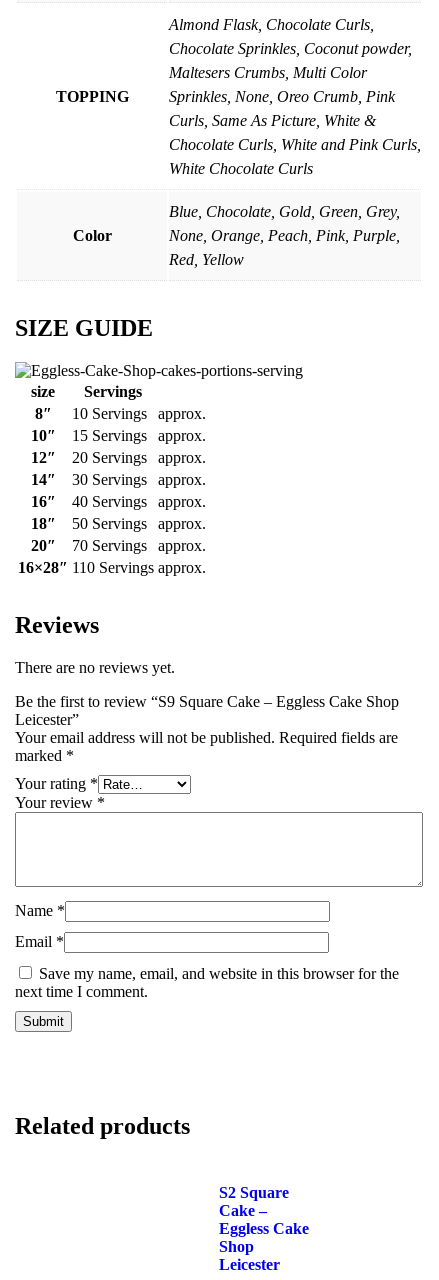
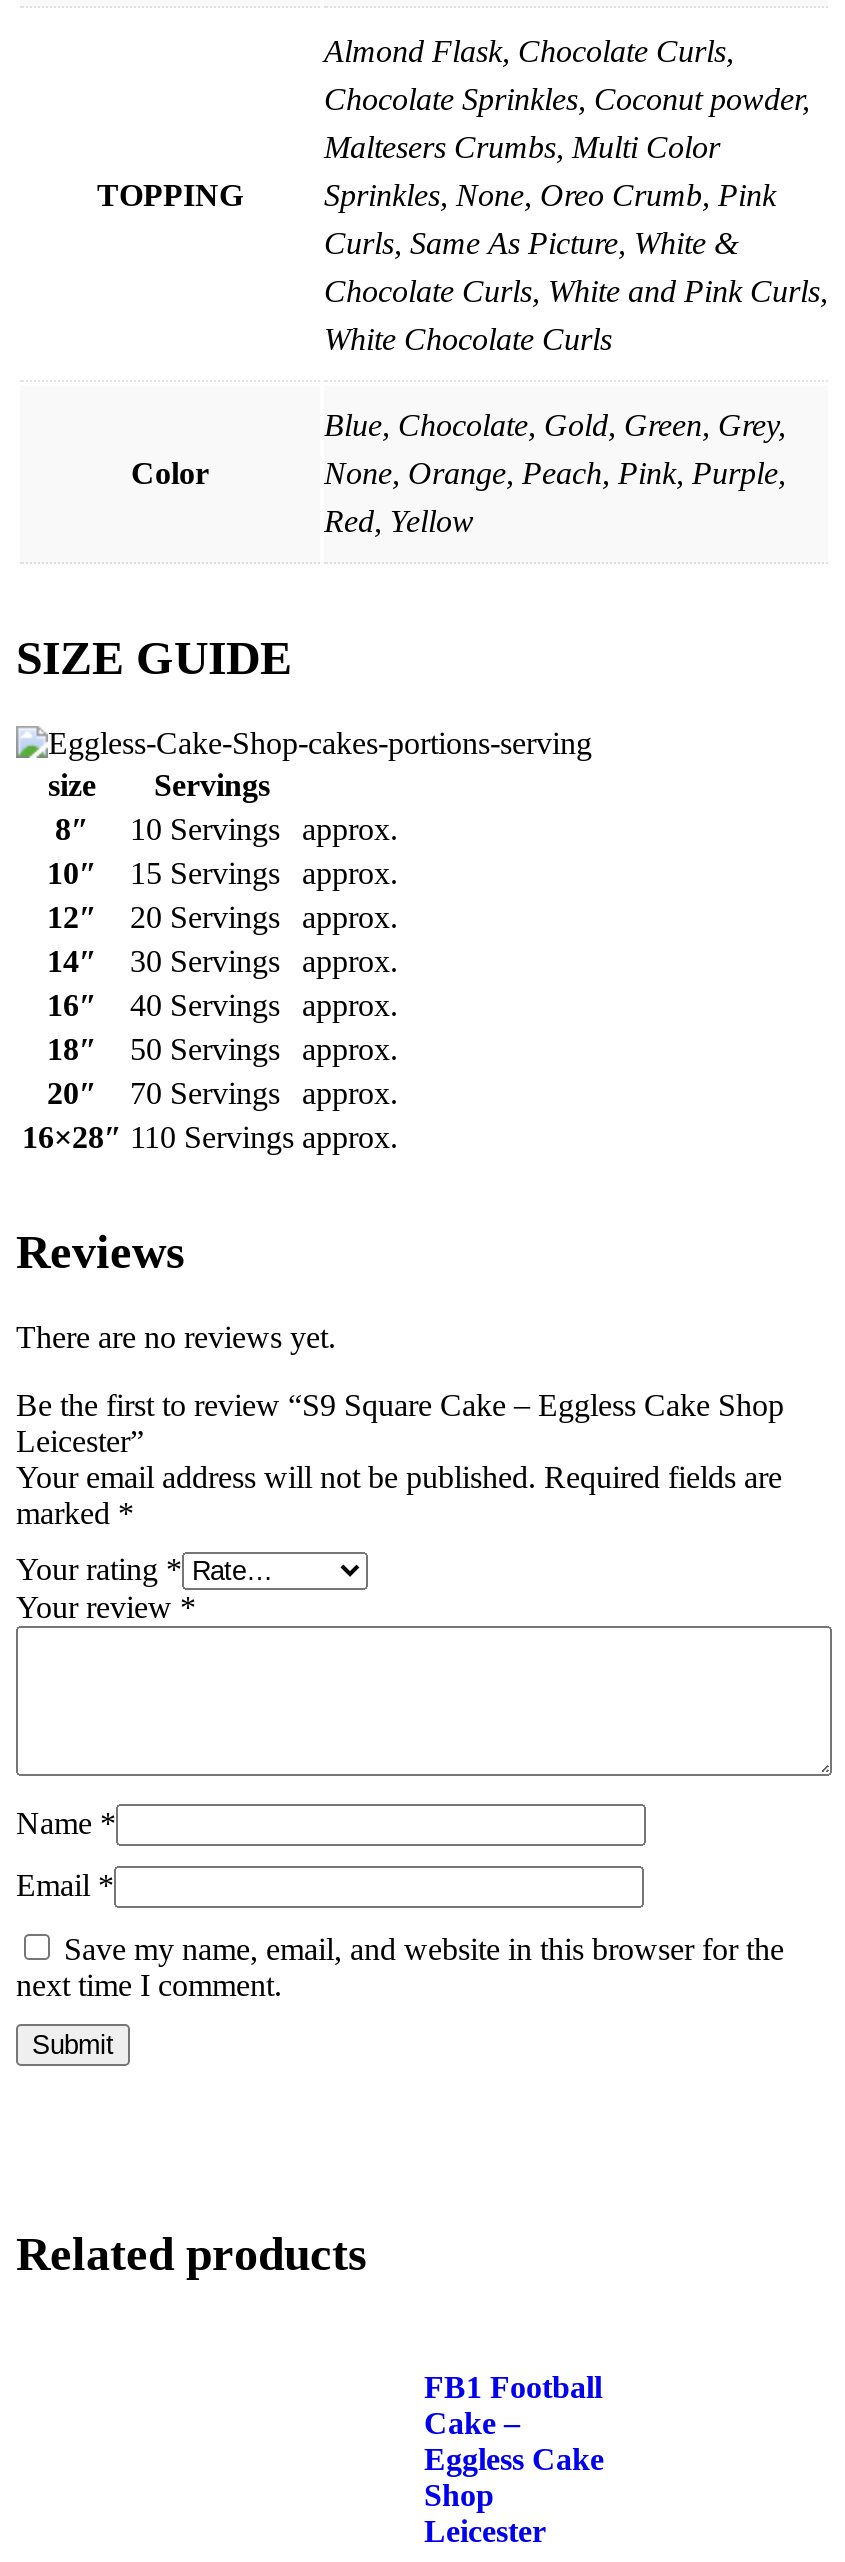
[219,1184,289,1201] S2 Square -> [424,2371,602,2405] FB1 Football

